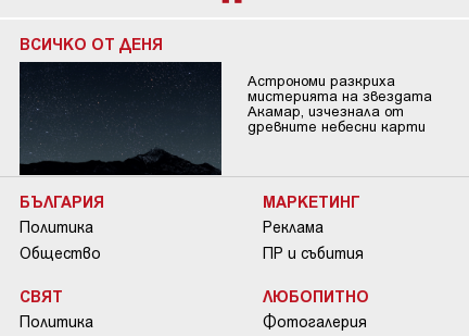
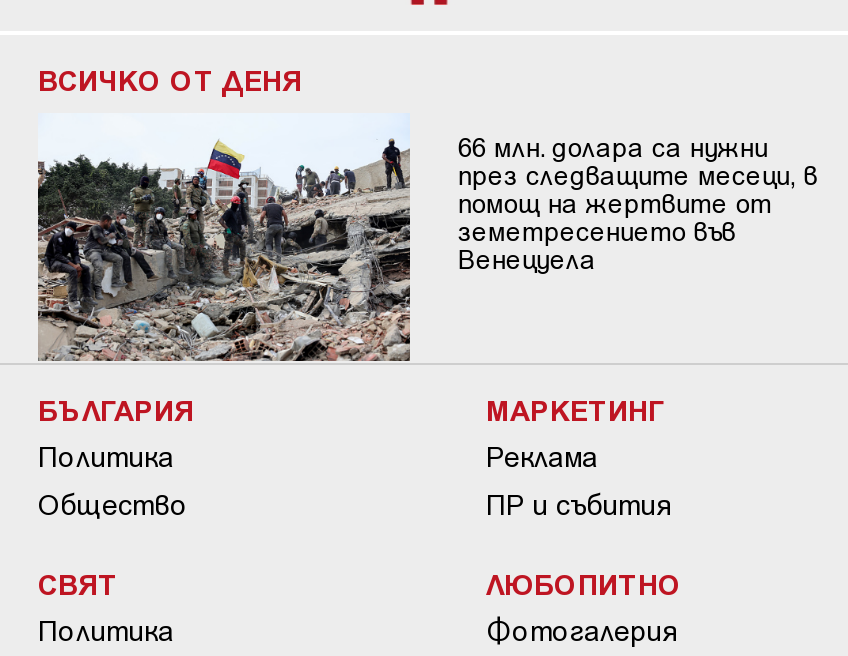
[18,61,432,176] [image] | Астрономи разкриха | мистерията на звездата | Акамар, изчезнала от | древните небесни карти -> [36,114,818,362] [image] | 66 млн. долара са нужни | през следващите месеци, в | помощ на жертвите от | земетресението във | Венецуела

